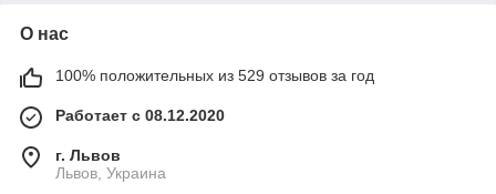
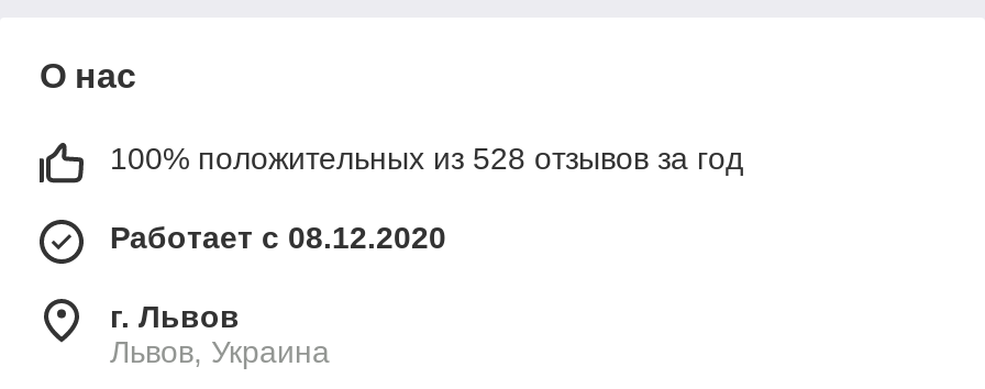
[55,66,374,84] 100% положительных из 529 отзывов за год -> [110,140,743,175] 100% положительных из 528 отзывов за год

